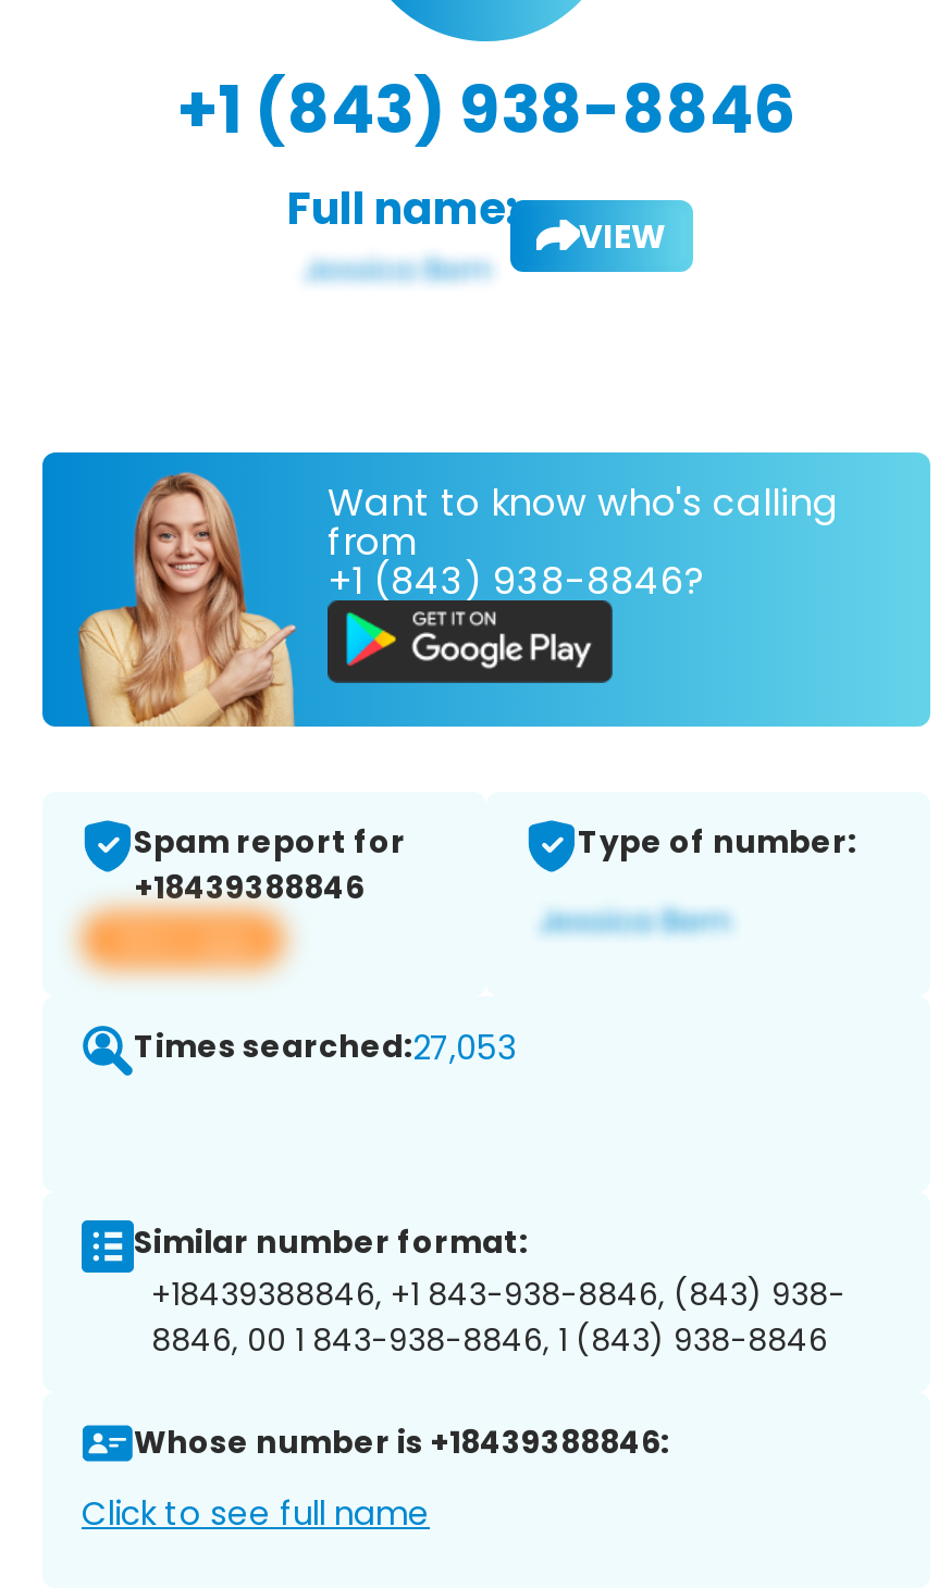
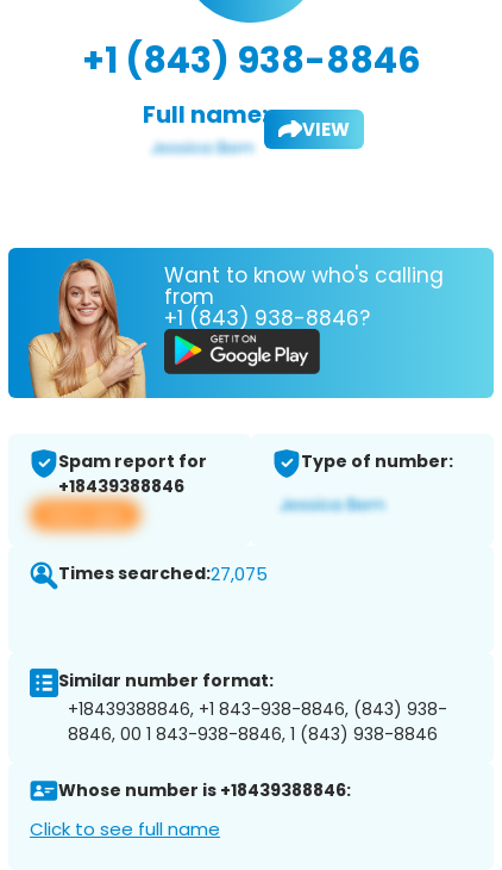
[134,1025,517,1070] Times searched:27,053 -> [58,561,268,586] Times searched:27,075

